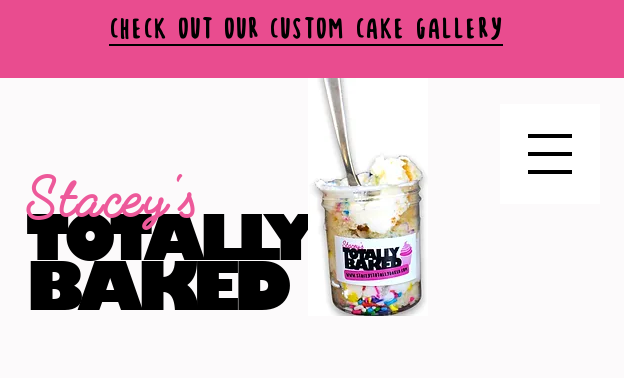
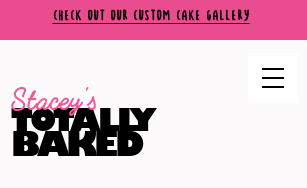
[316,78,424,318] [image] -> none

